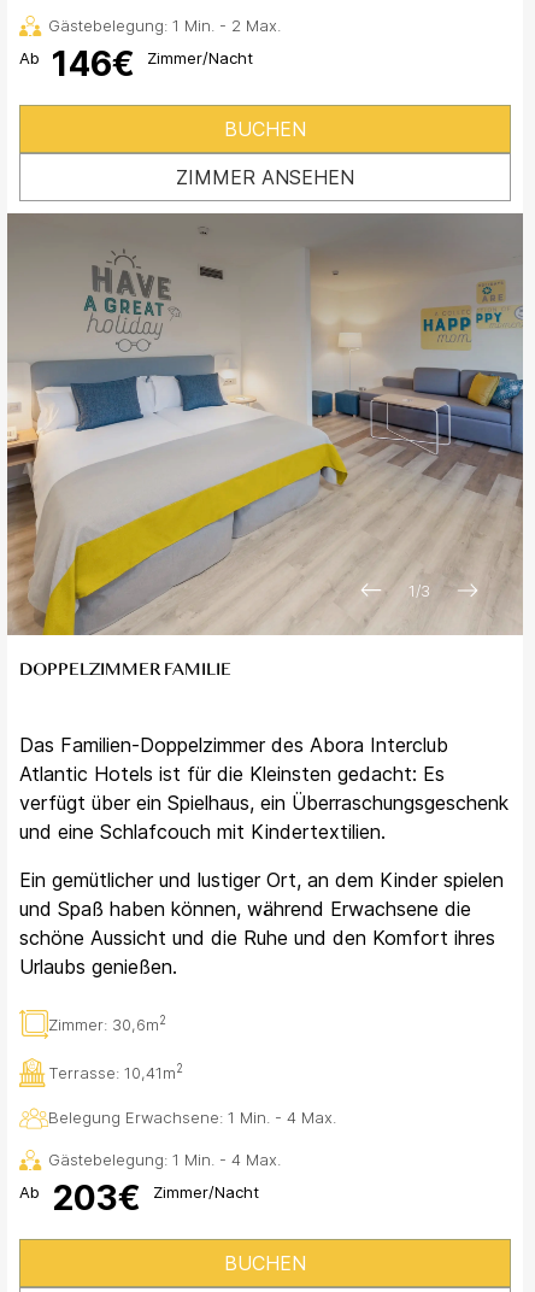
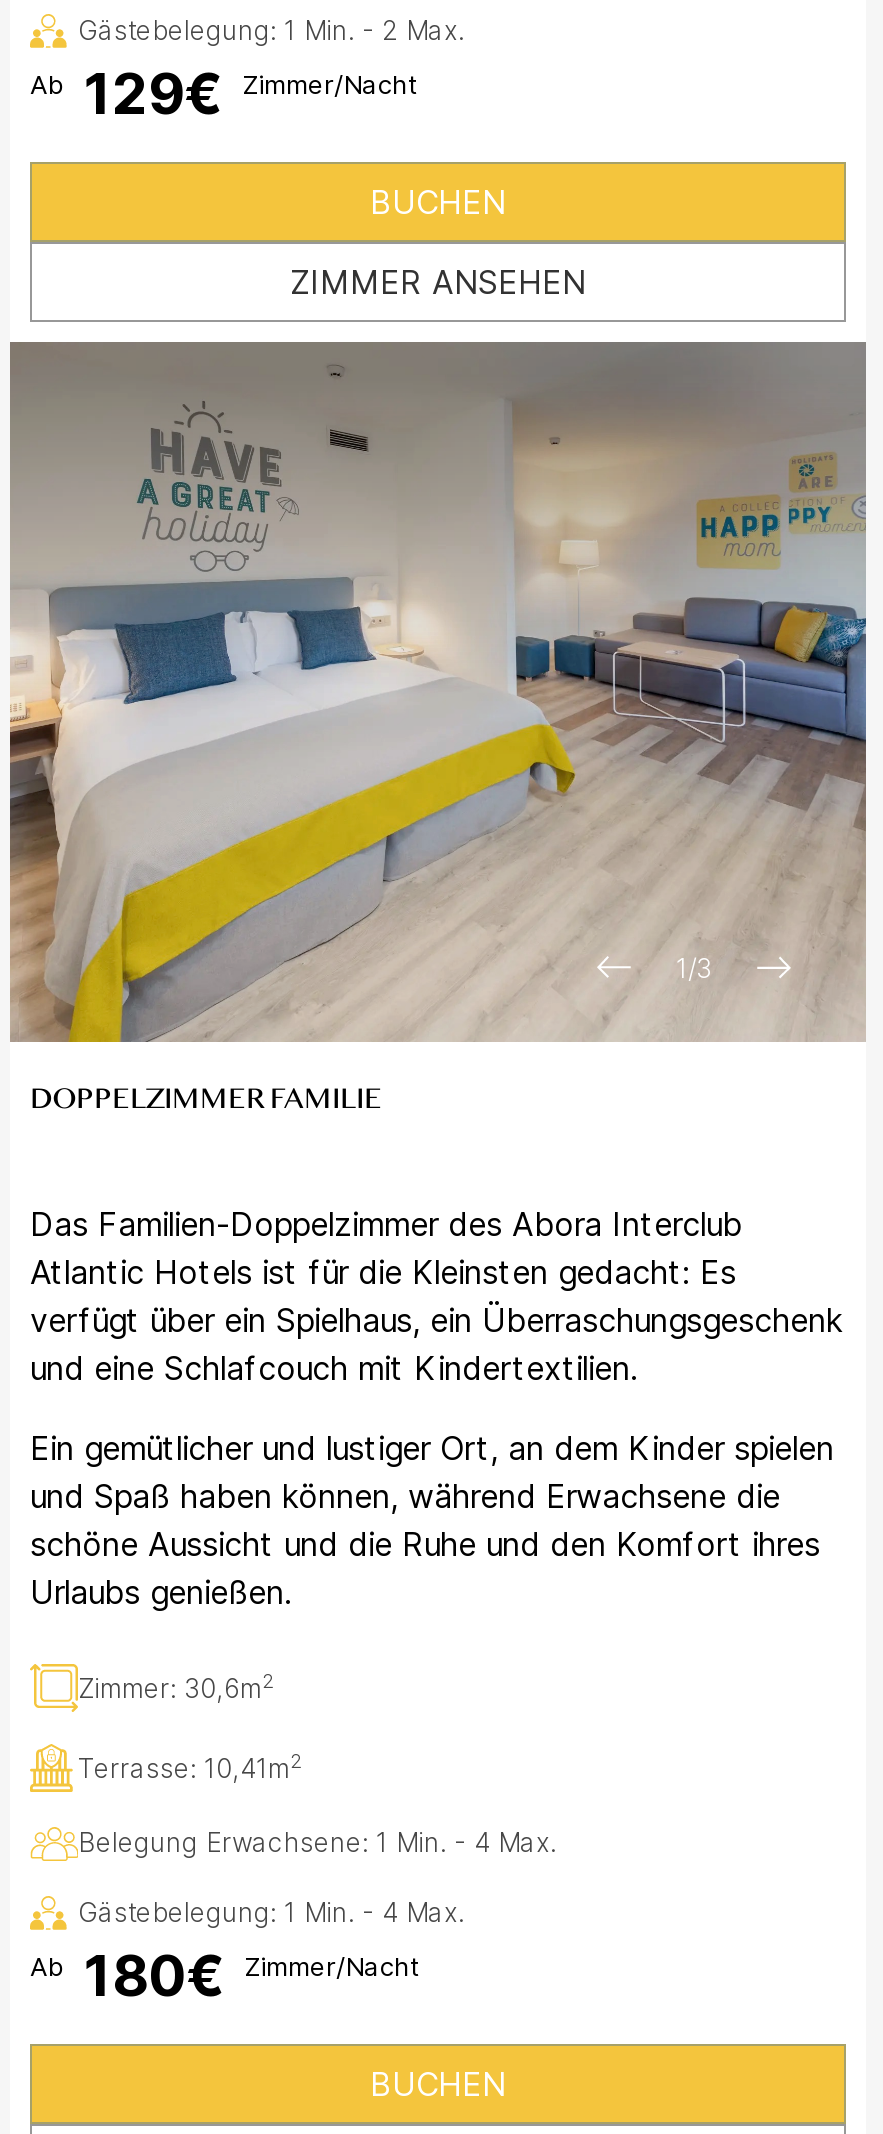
[19,44,253,85] Ab 146€ Zimmer/Nacht -> [30,61,418,129] Ab 129€ Zimmer/Nacht
[19,1178,259,1219] Ab 203€ Zimmer/Nacht -> [30,1943,420,2011] Ab 180€ Zimmer/Nacht

